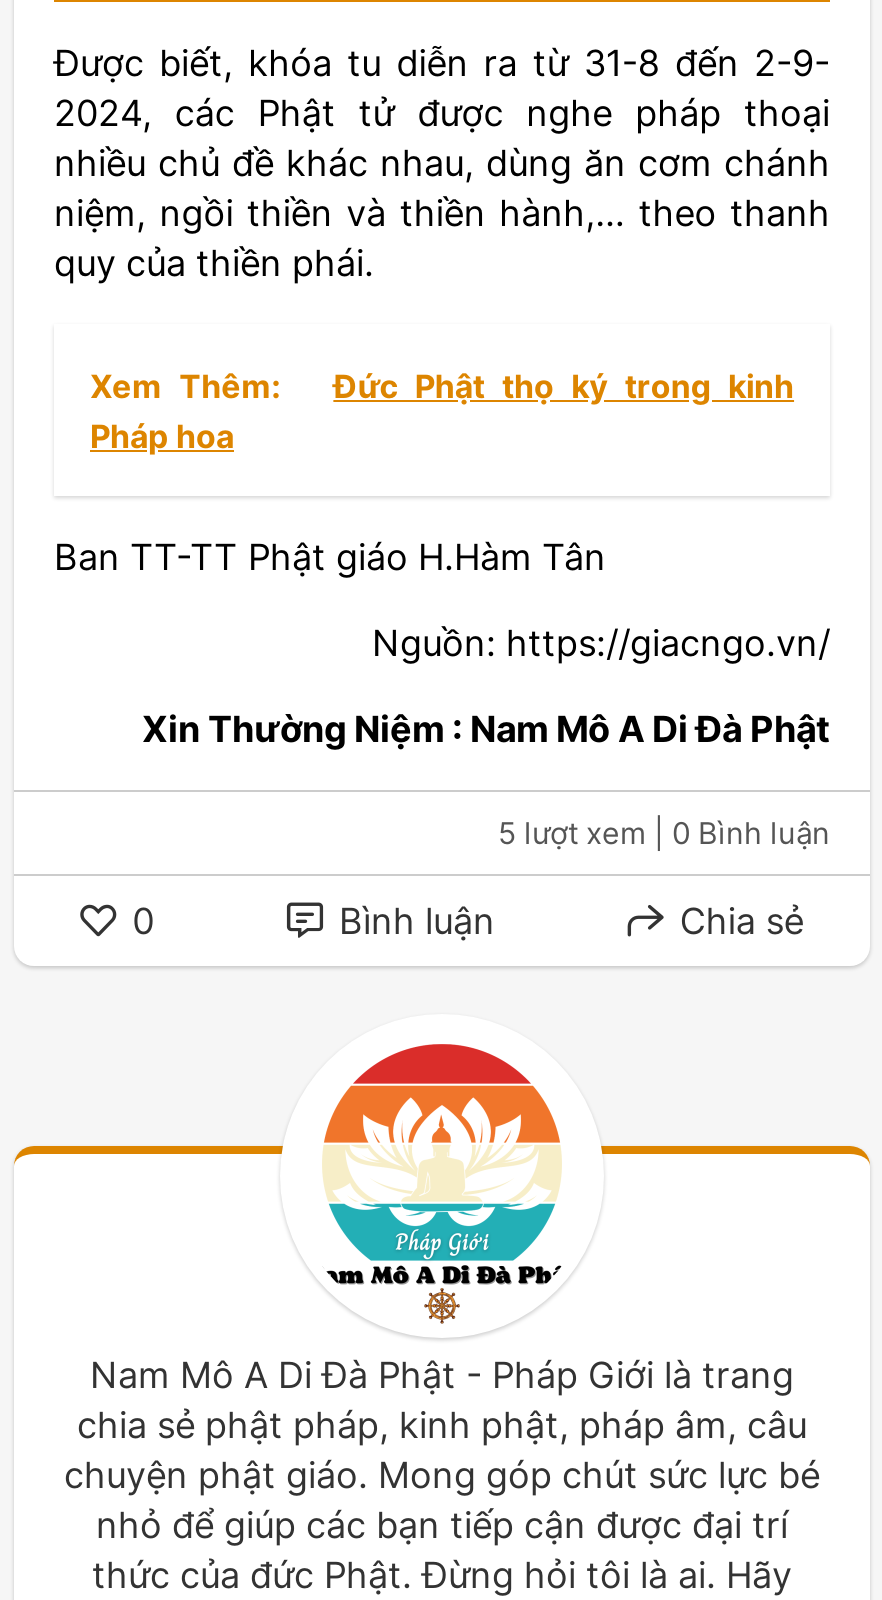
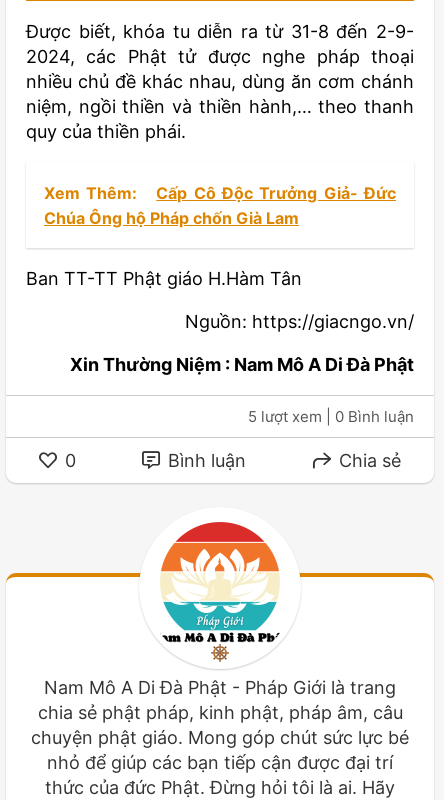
[90,366,794,456] Đức Phật thọ ký trong kinh | Pháp hoa -> [44,183,396,228] Cấp Cô Độc Trưởng Giả- Đức | Chúa Ông hộ Pháp chốn Già Lam

